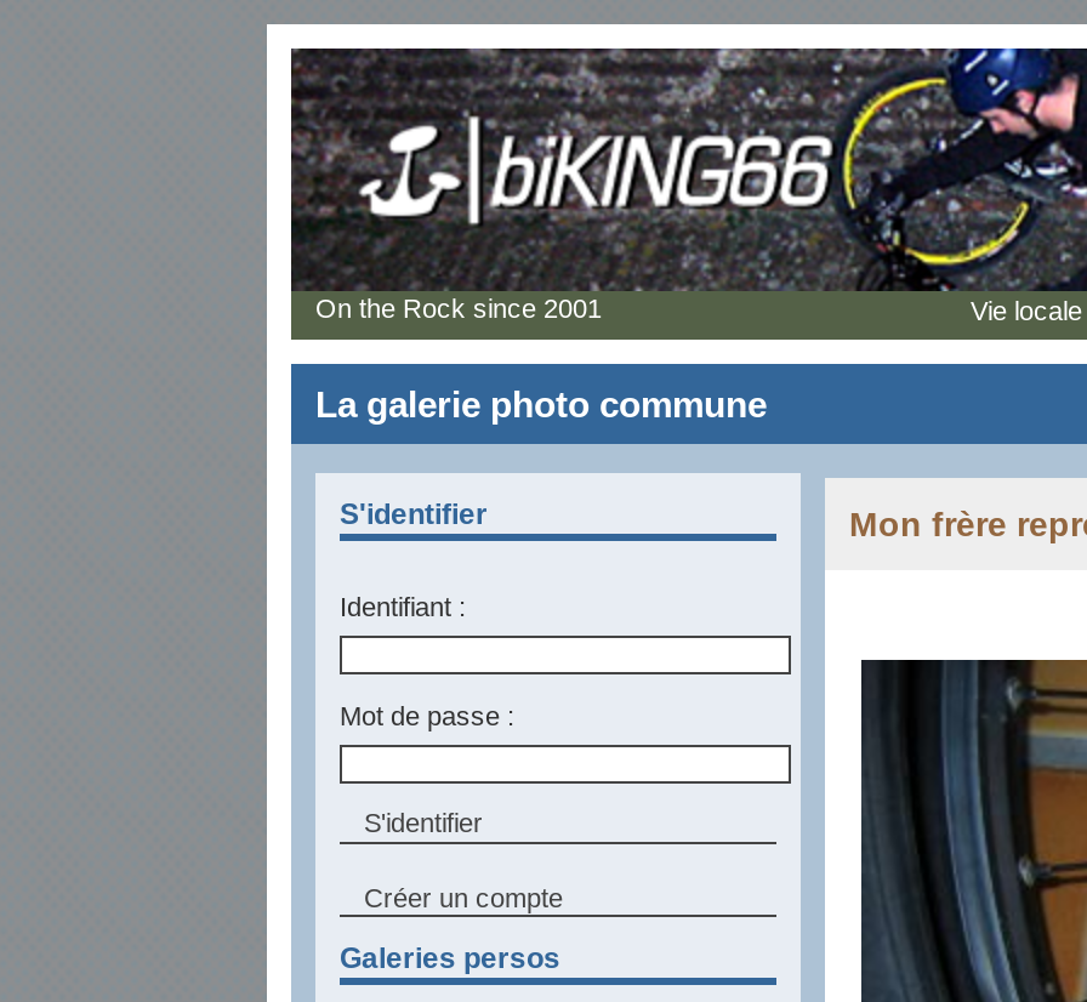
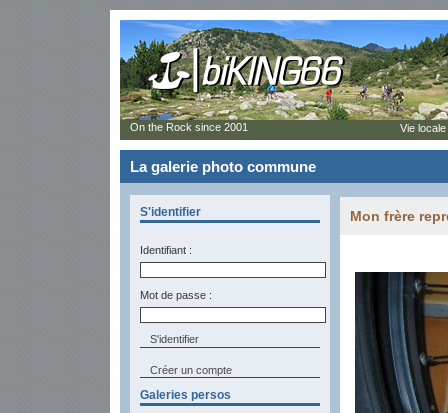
[289,46,1080,294] [image] -> [119,19,445,121] [image]

